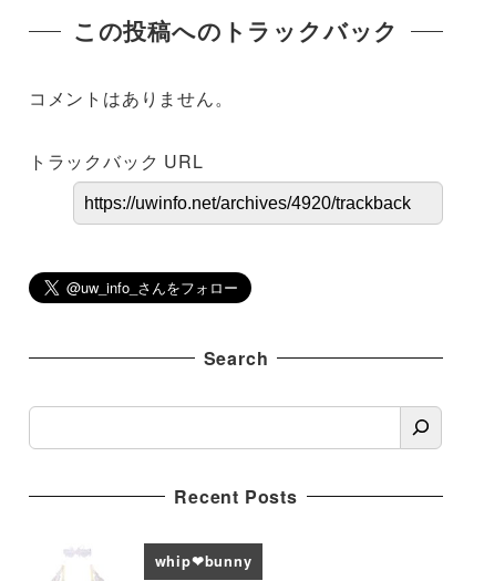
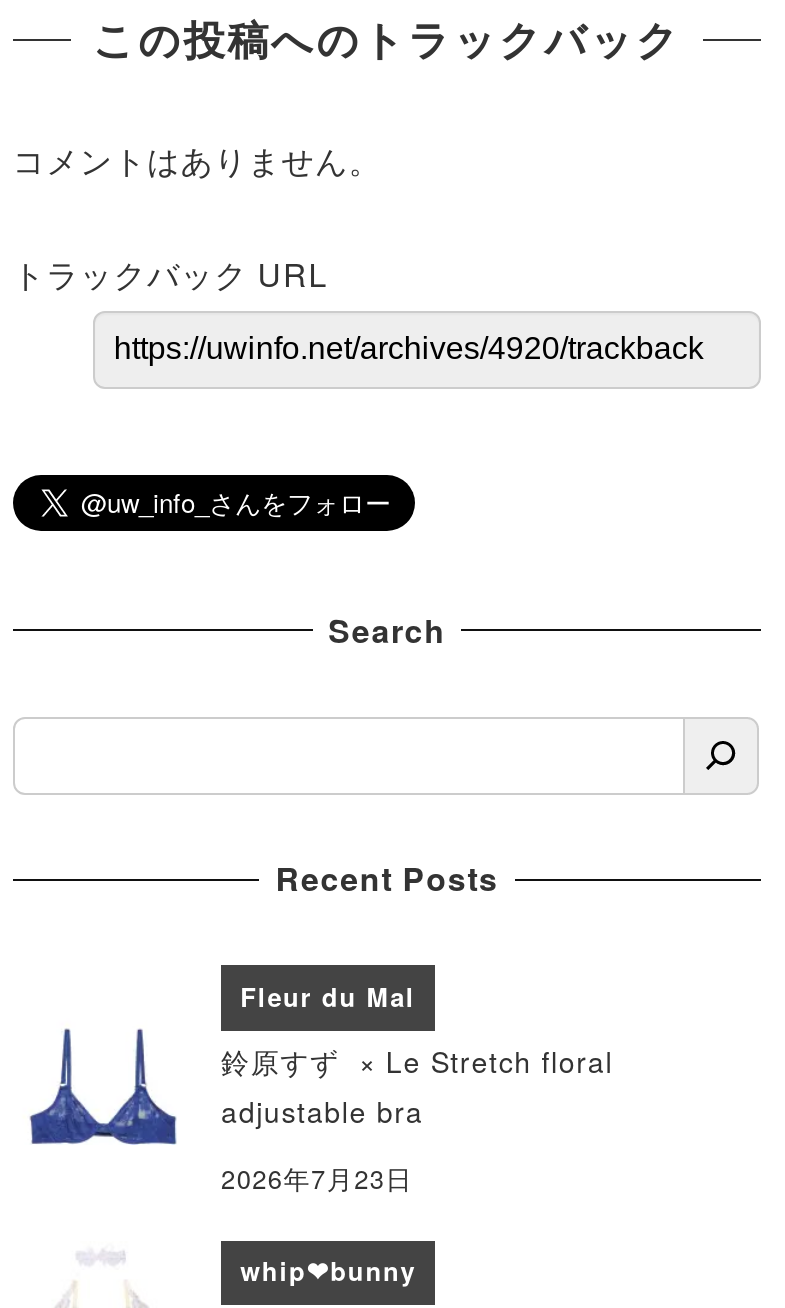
none -> [29,979,613,1198] [image] | Fleur du Mal | 鈴原すず × Le Stretch floral | adjustable bra | 2026年7月23日

